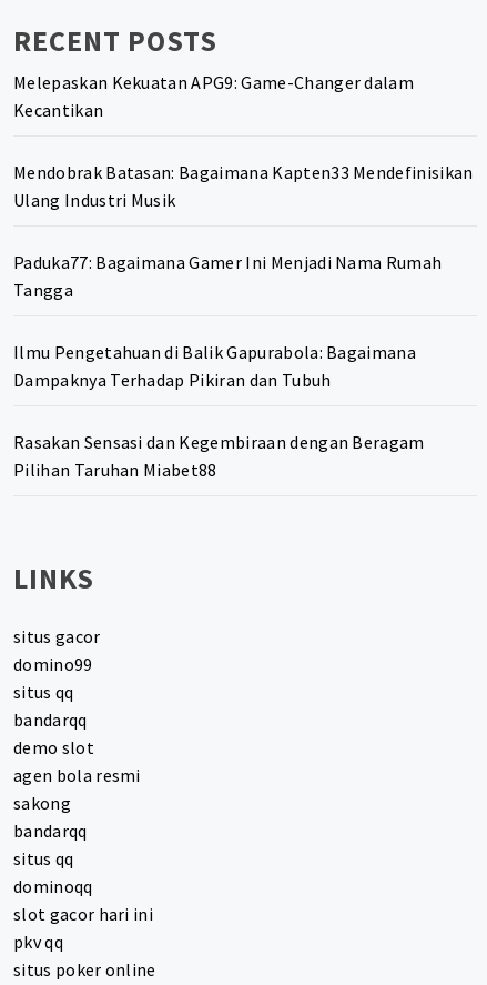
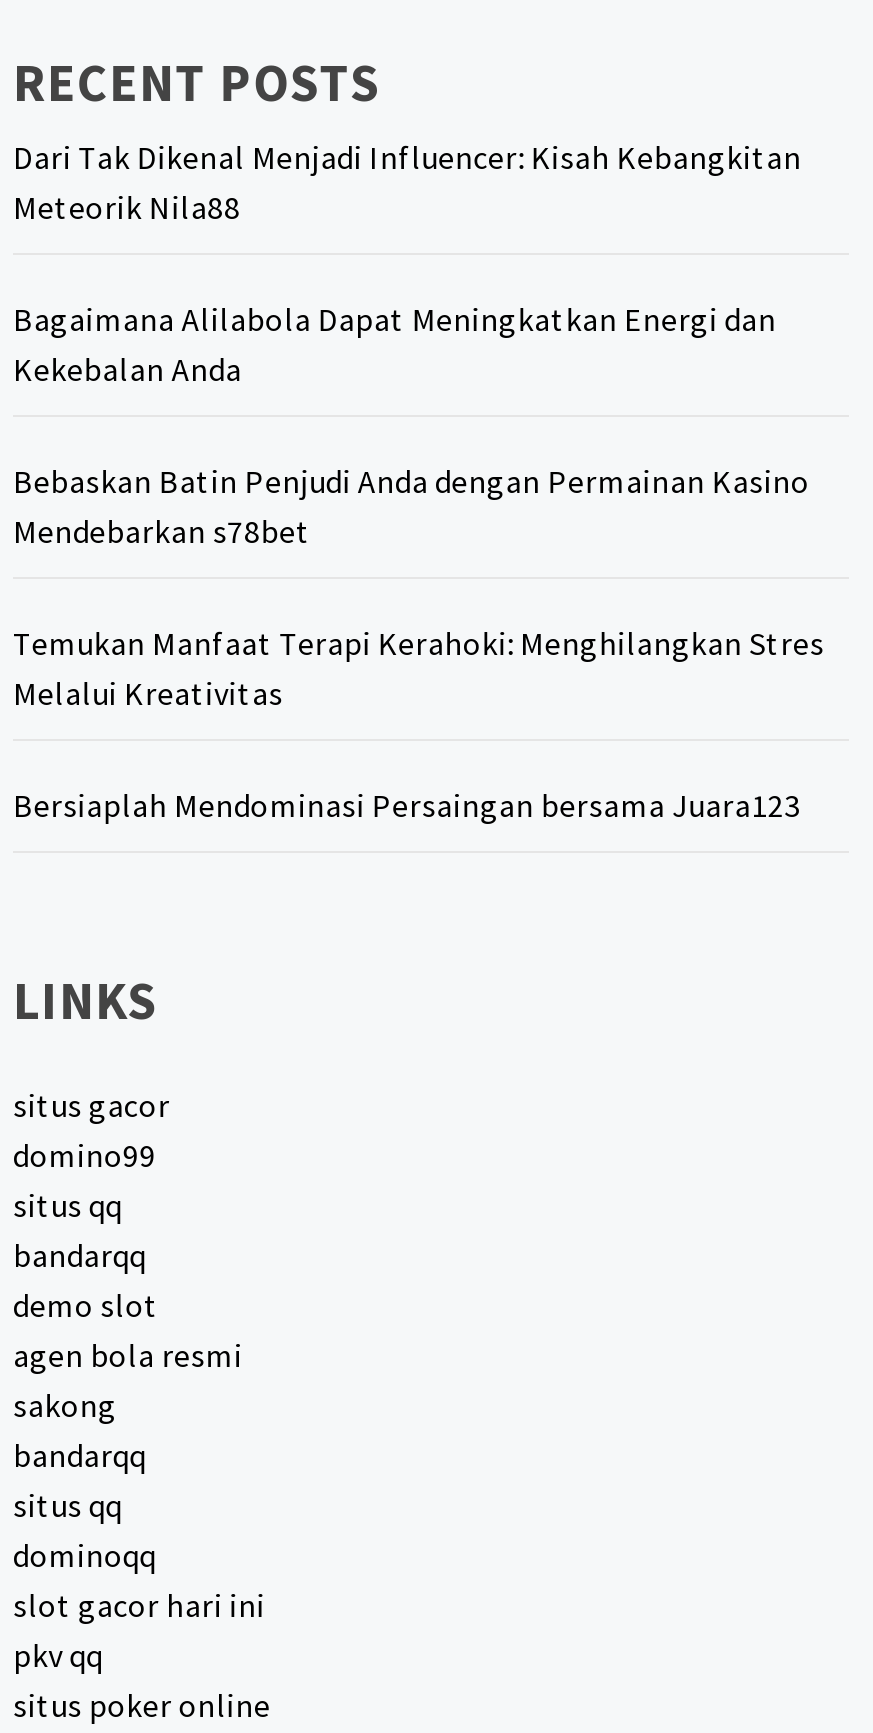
[13,72,414,121] Melepaskan Kekuatan APG9: Game-Changer dalam | Kecantikan -> [13,138,802,228] Dari Tak Dikenal Menjadi Influencer: Kisah Kebangkitan | Meteorik Nila88
[13,161,473,211] Mendobrak Batasan: Bagaimana Kapten33 Mendefinisikan | Ulang Industri Musik -> [13,300,776,390] Bagaimana Alilabola Dapat Meningkatkan Energi dan | Kekebalan Anda
[13,251,442,301] Paduka77: Bagaimana Gamer Ini Menjadi Nama Rumah | Tangga -> [13,462,810,552] Bebaskan Batin Penjudi Anda dengan Permainan Kasino | Mendebarkan s78bet
[13,341,416,391] Ilmu Pengetahuan di Balik Gapurabola: Bagaimana | Dampaknya Terhadap Pikiran dan Tubuh -> [13,624,824,714] Temukan Manfaat Terapi Kerahoki: Menghilangkan Stres | Melalui Kreativitas
[13,431,425,481] Rasakan Sensasi dan Kegembiraan dengan Beragam | Pilihan Taruhan Miabet88 -> [13,786,801,826] Bersiaplah Mendominasi Persaingan bersama Juara123

